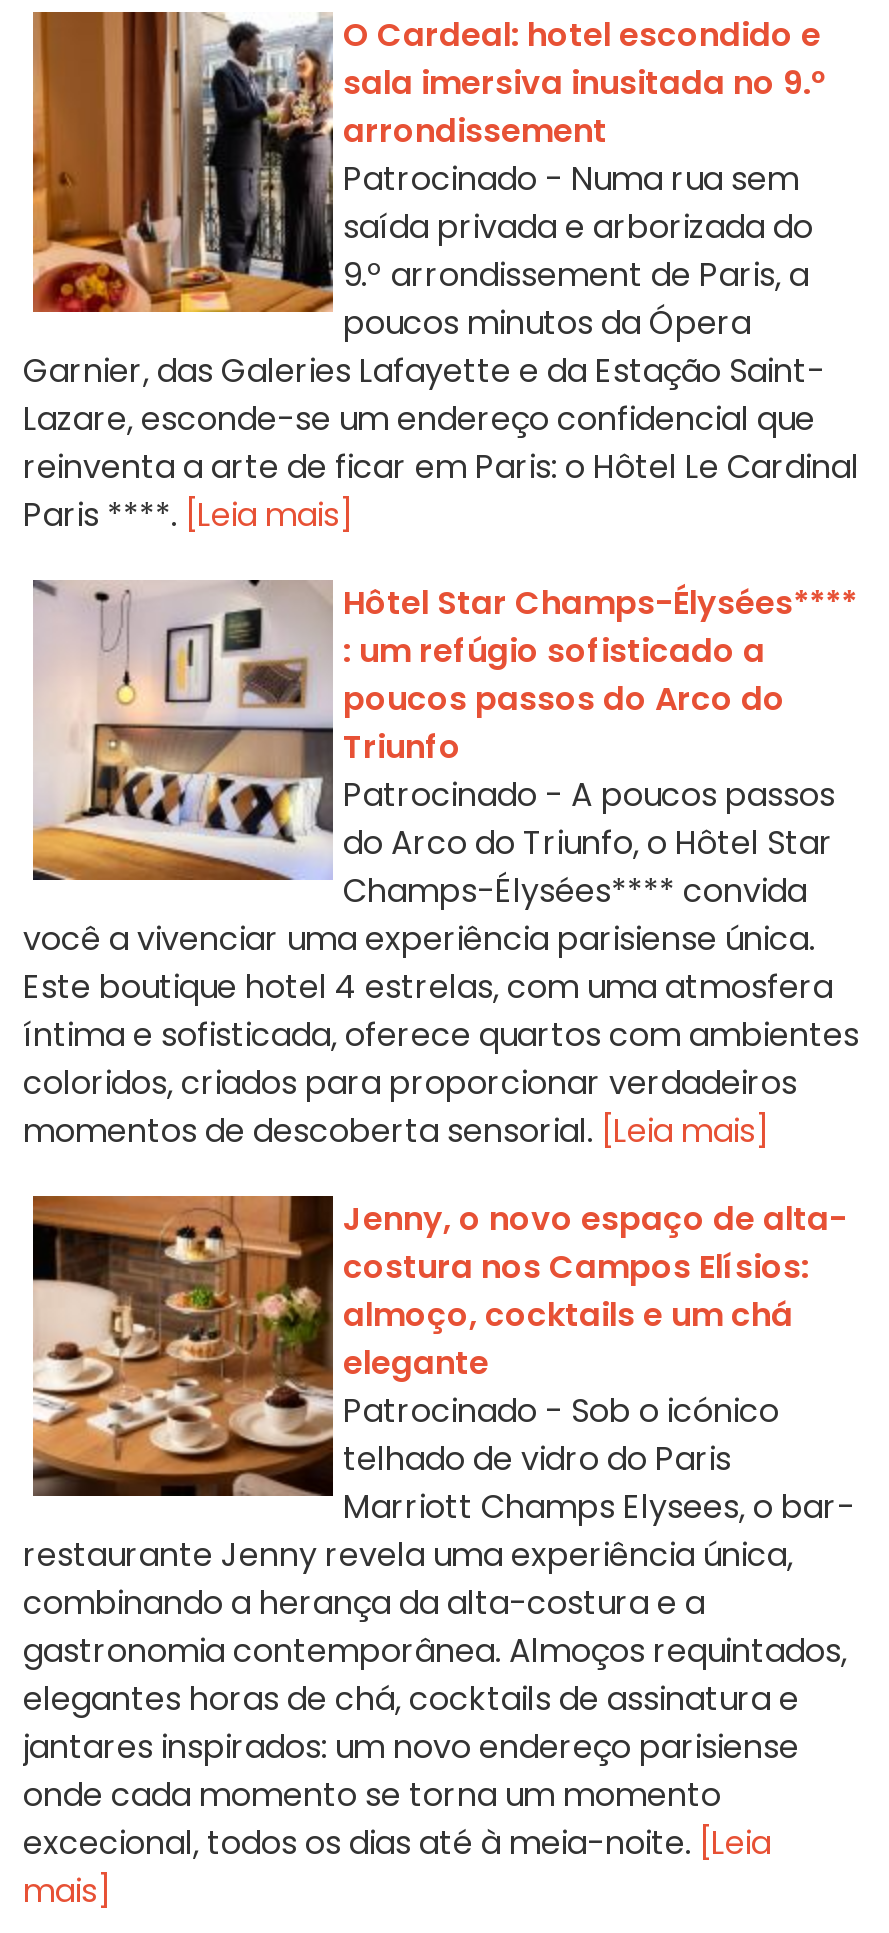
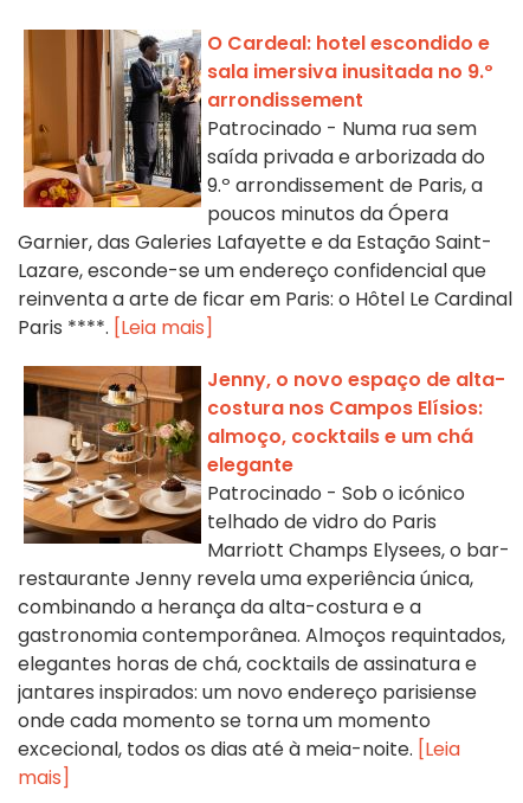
[23,578,859,1155] [image] | Hôtel Star Champs-Élysées**** | : um refúgio sofisticado a | poucos passos do Arco do | Triunfo | Patrocinado - A poucos passos | do Arco do Triunfo, o Hôtel Star | Champs-Élysées**** convida | você a vivenciar uma experiência parisiense única. | Este boutique hotel 4 estrelas, com uma atmosfera | íntima e sofisticada, oferece quartos com ambientes | coloridos, criados para proporcionar verdadeiros | momentos de descoberta sensorial. [Leia mais] -> none

